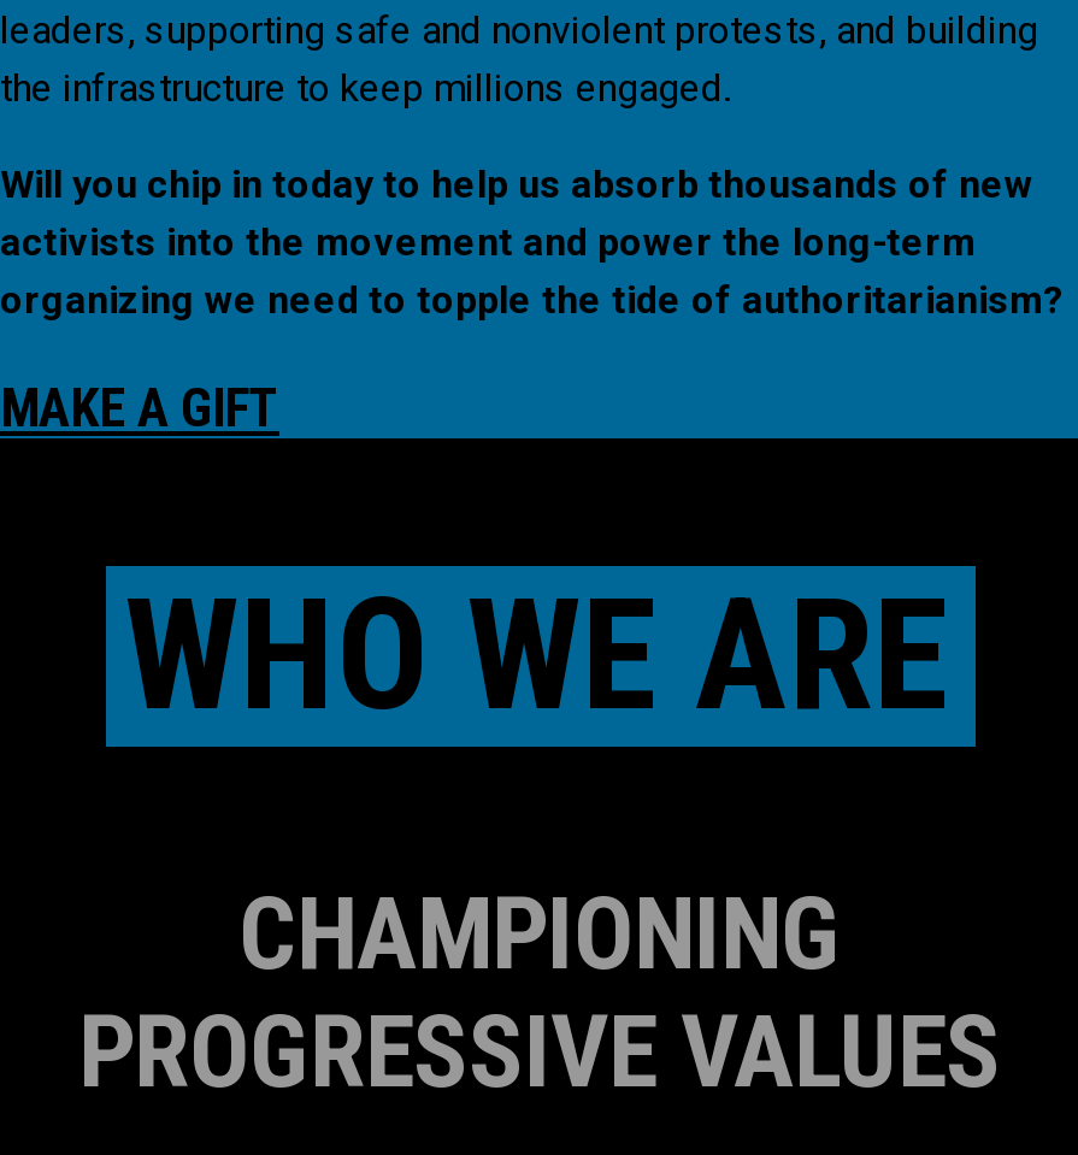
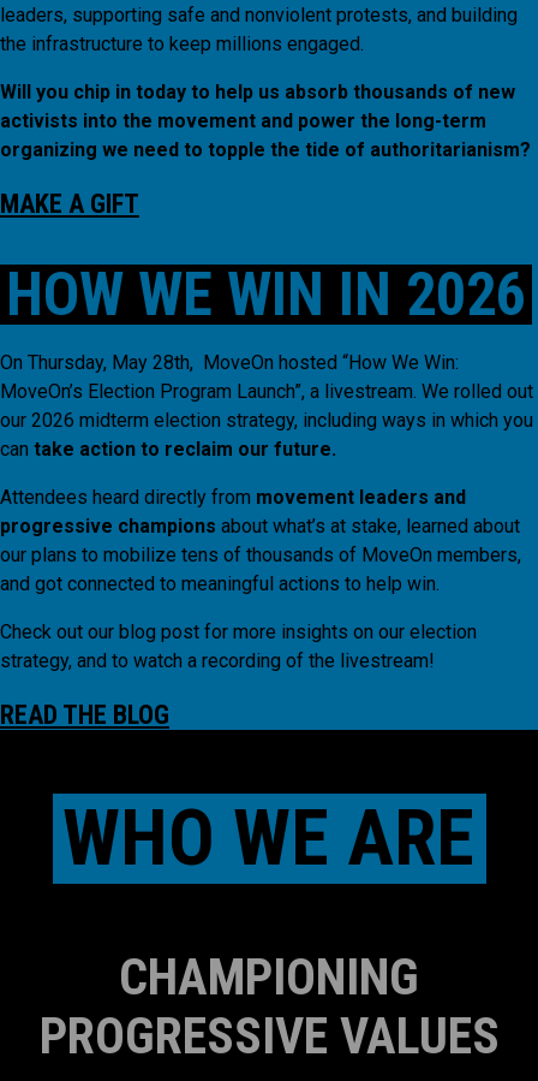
none -> [0,260,533,730] HOW WE WIN IN 2026 | On Thursday, May 28th, MoveOn hosted “How We Win: | MoveOn’s Election Program Launch”, a livestream. We rolled out | our 2026 midterm election strategy, including ways in which you | can take action to reclaim our future. | Attendees heard directly from movement leaders and | progressive champions about what’s at stake, learned about | our plans to mobilize tens of thousands of MoveOn members, | and got connected to meaningful actions to help win. | Check out our blog post for more insights on our election | strategy, and to watch a recording of the livestream! | READ THE BLOG

